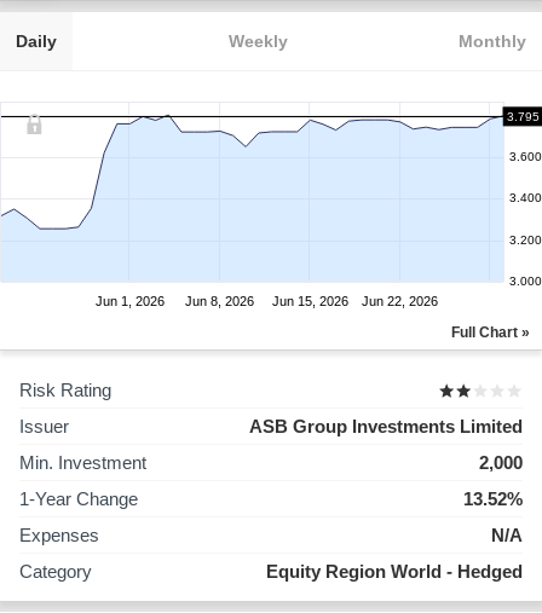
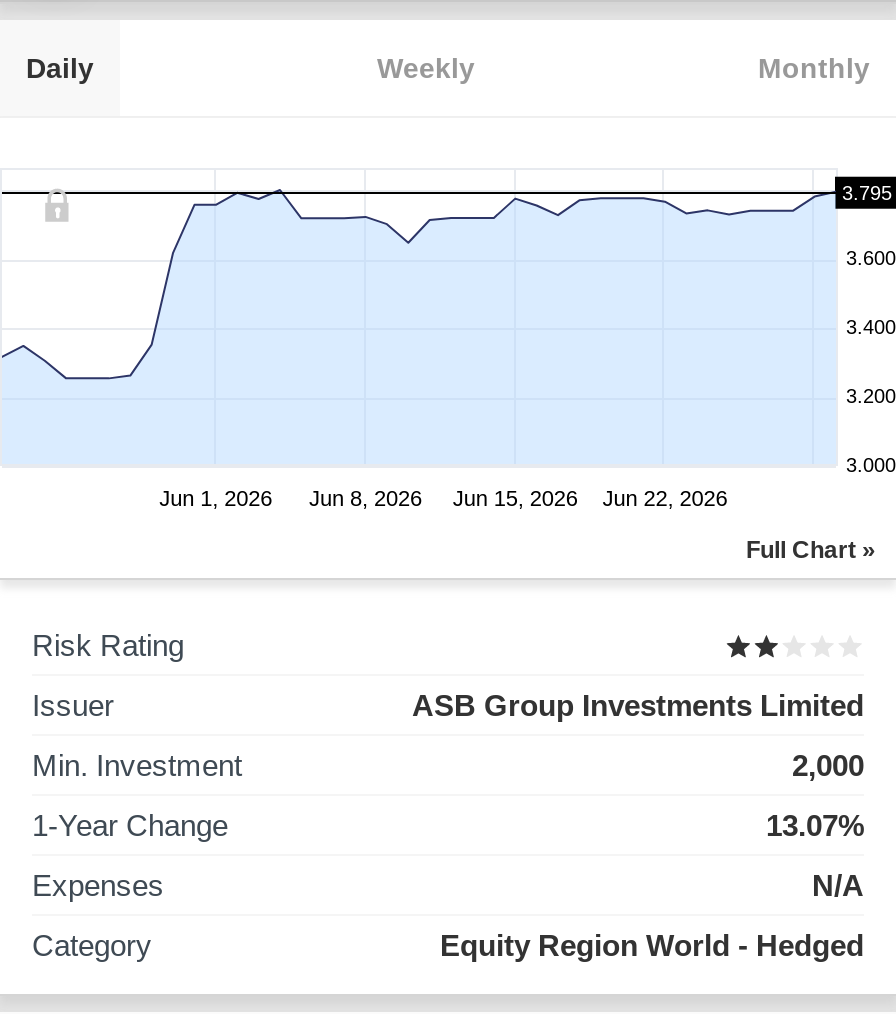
[463,489,523,509] 13.52% -> [766,808,864,842] 13.07%

